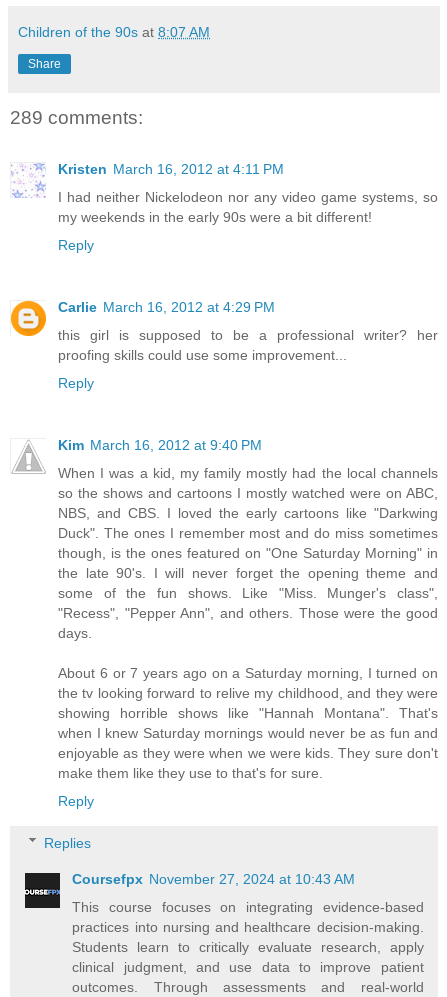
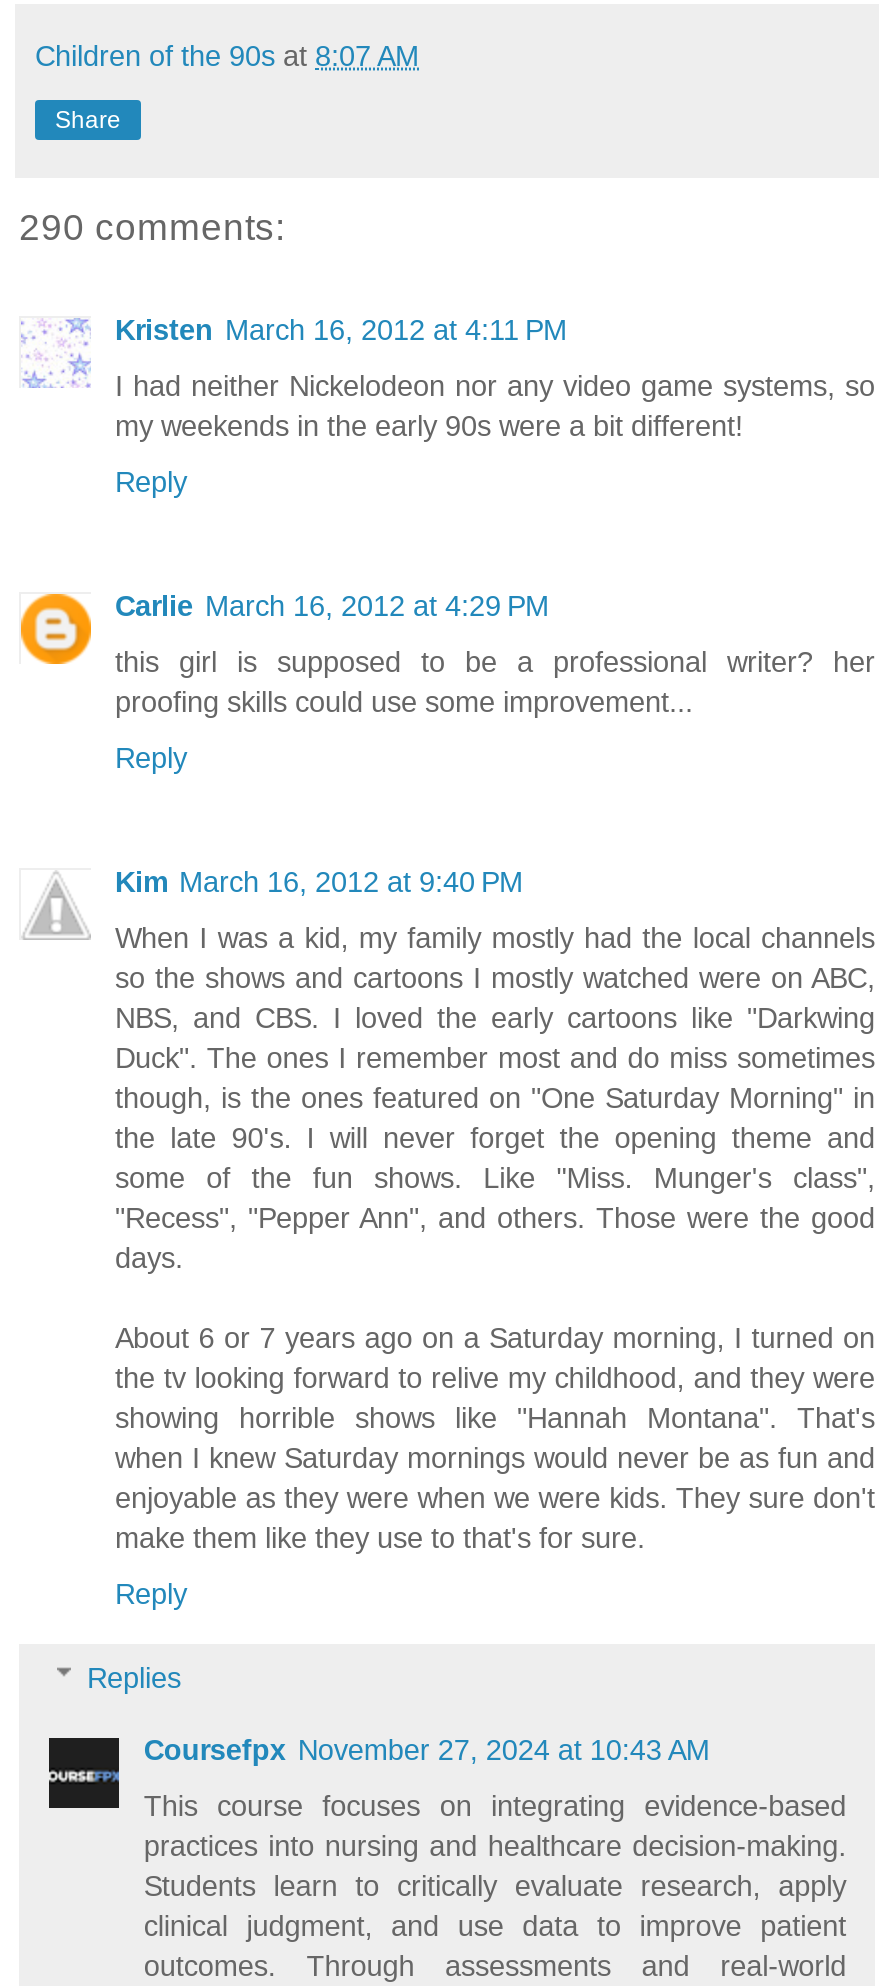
[10,107,143,128] 289 comments: -> [19,206,285,248] 290 comments:

